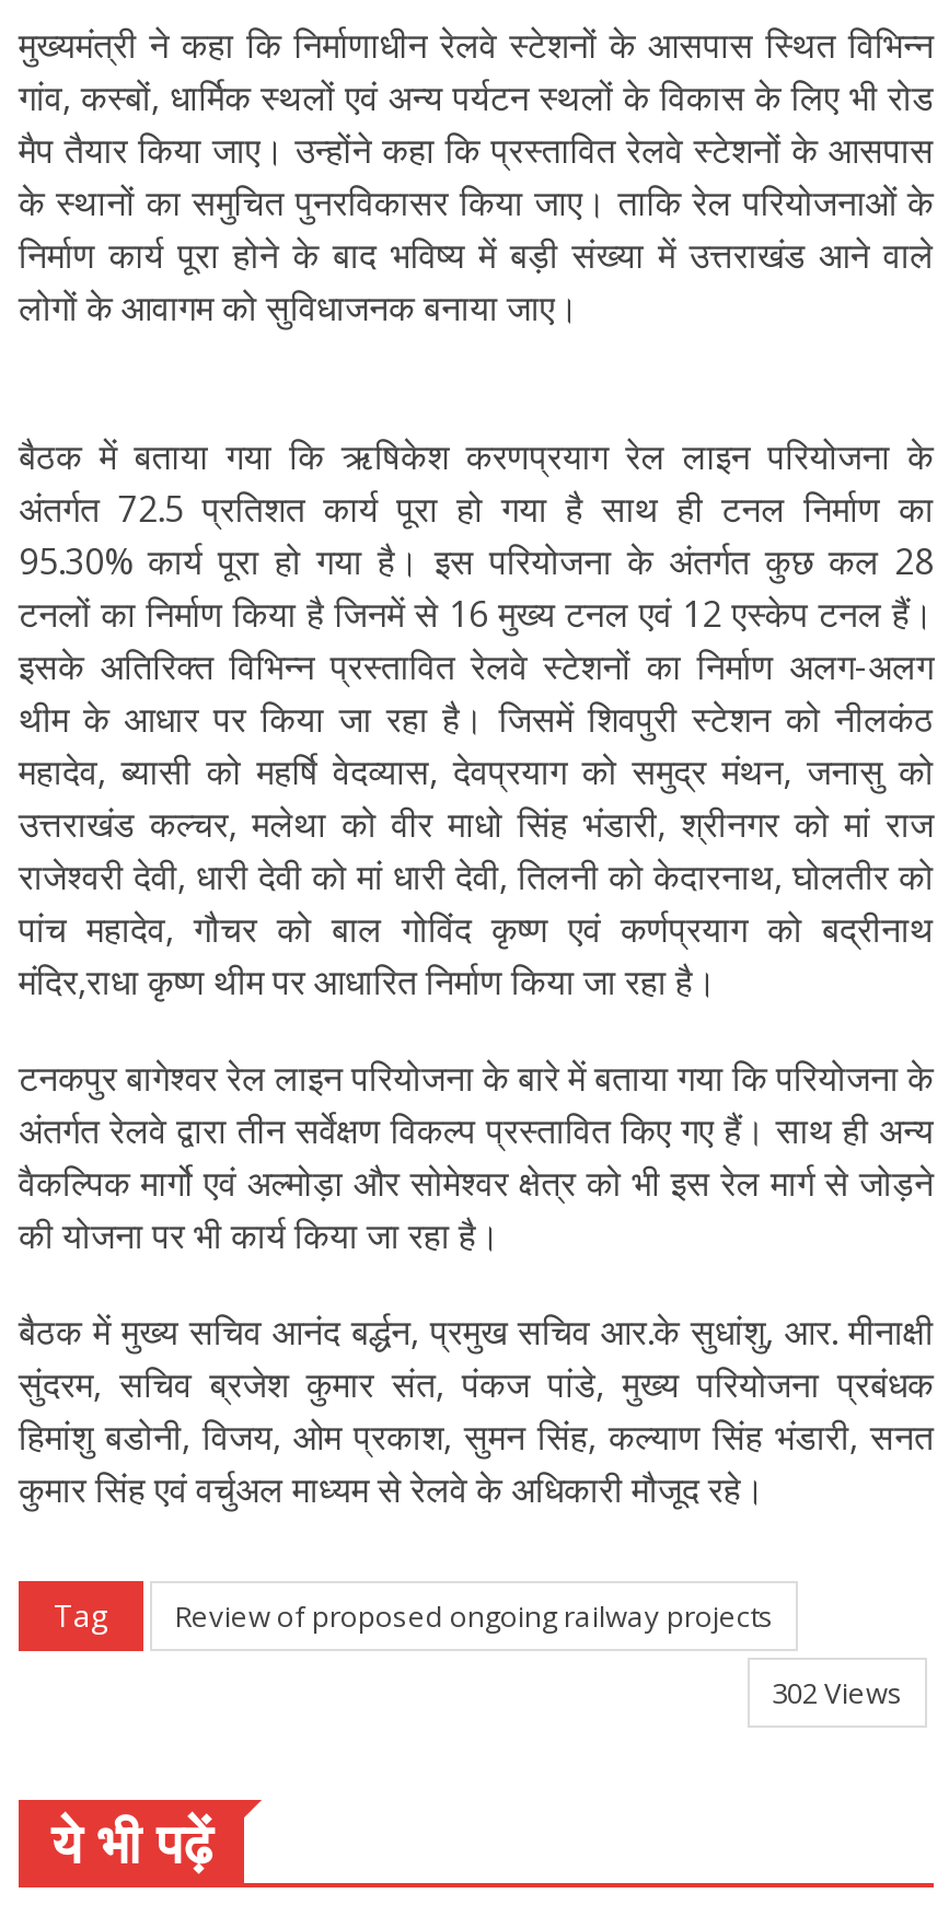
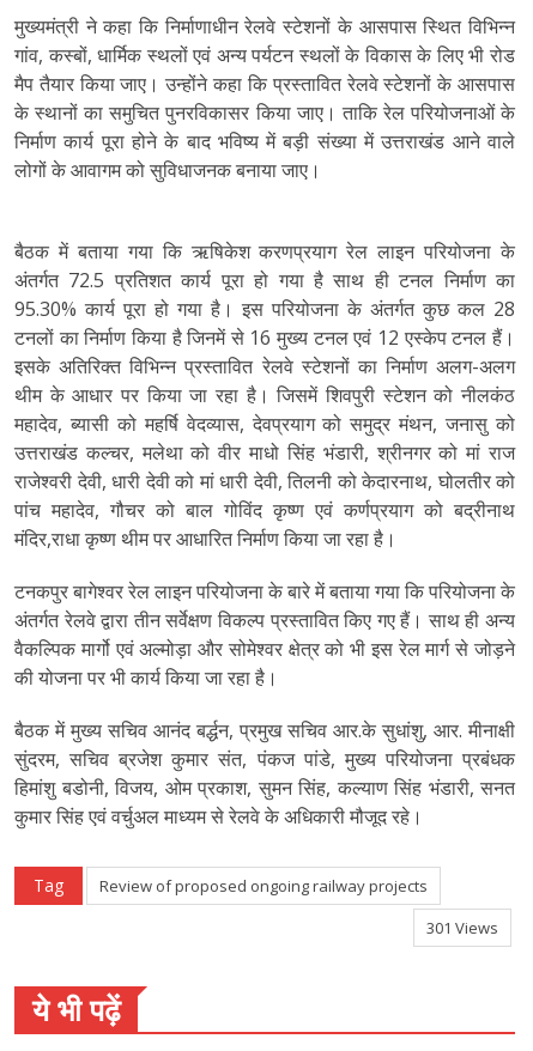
[772,1673,903,1713] 302 Views -> [426,917,498,939] 301 Views

